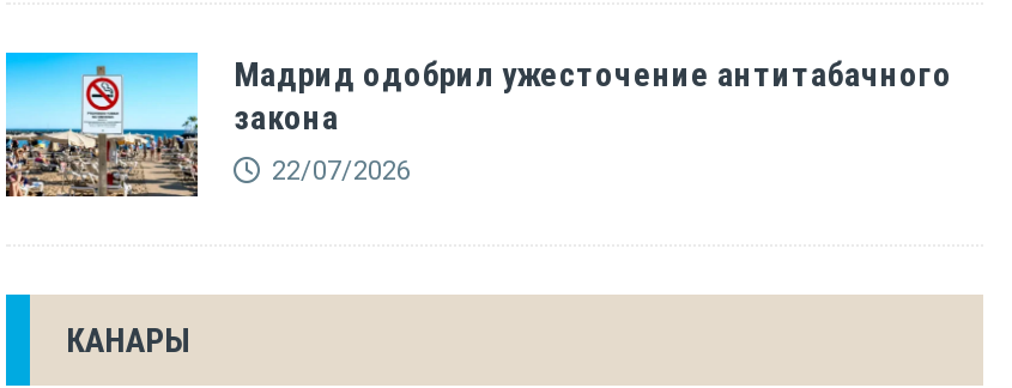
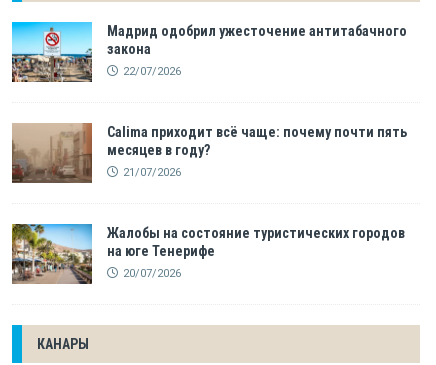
none -> [11,123,407,184] [image] | Calima приходит всё чаще: почему почти пять | месяцев в году? | 21/07/2026
none -> [11,223,405,285] [image] | Жалобы на состояние туристических городов | на юге Тенерифе | 20/07/2026

